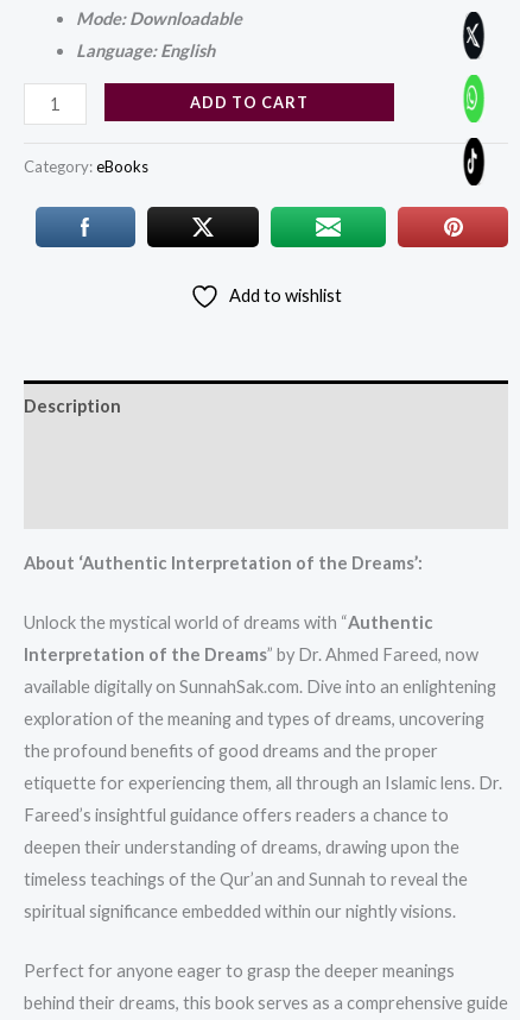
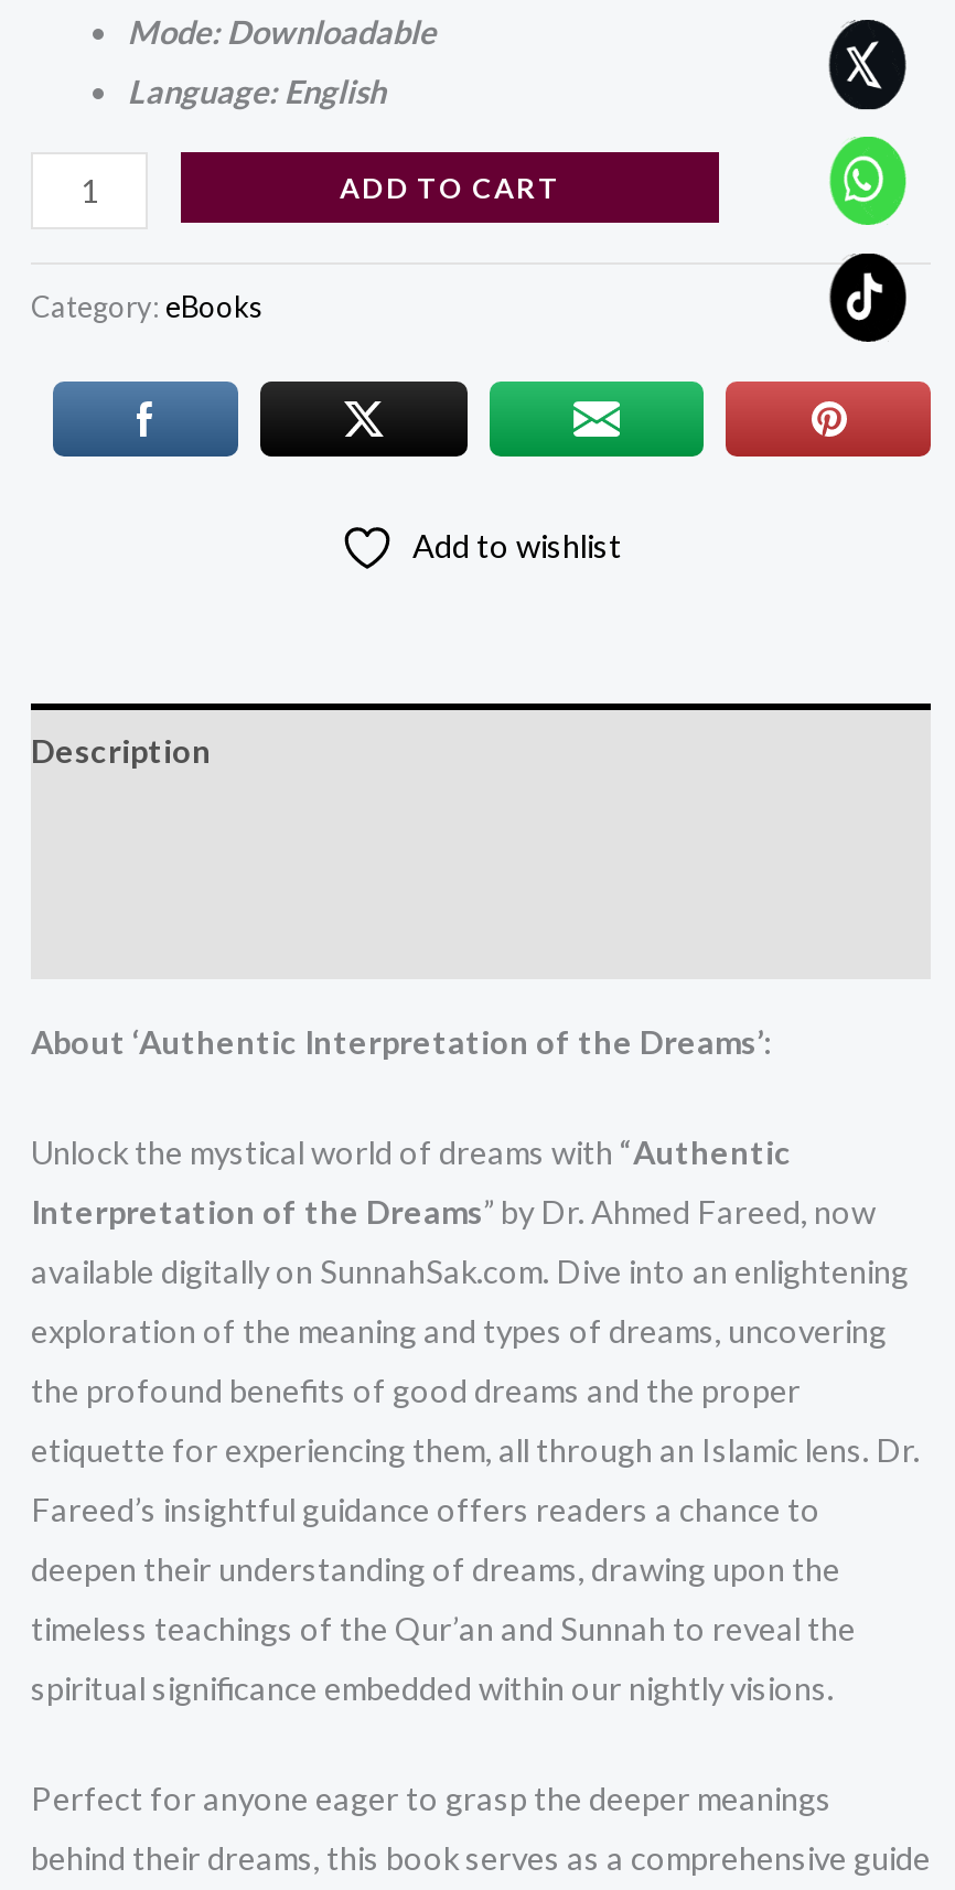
[454,13,495,59] [image] -> [827,20,909,110] [image]
[454,76,495,120] [image] -> [827,137,909,223] [image]
[454,139,495,183] [image] -> [827,254,909,342] [image]

